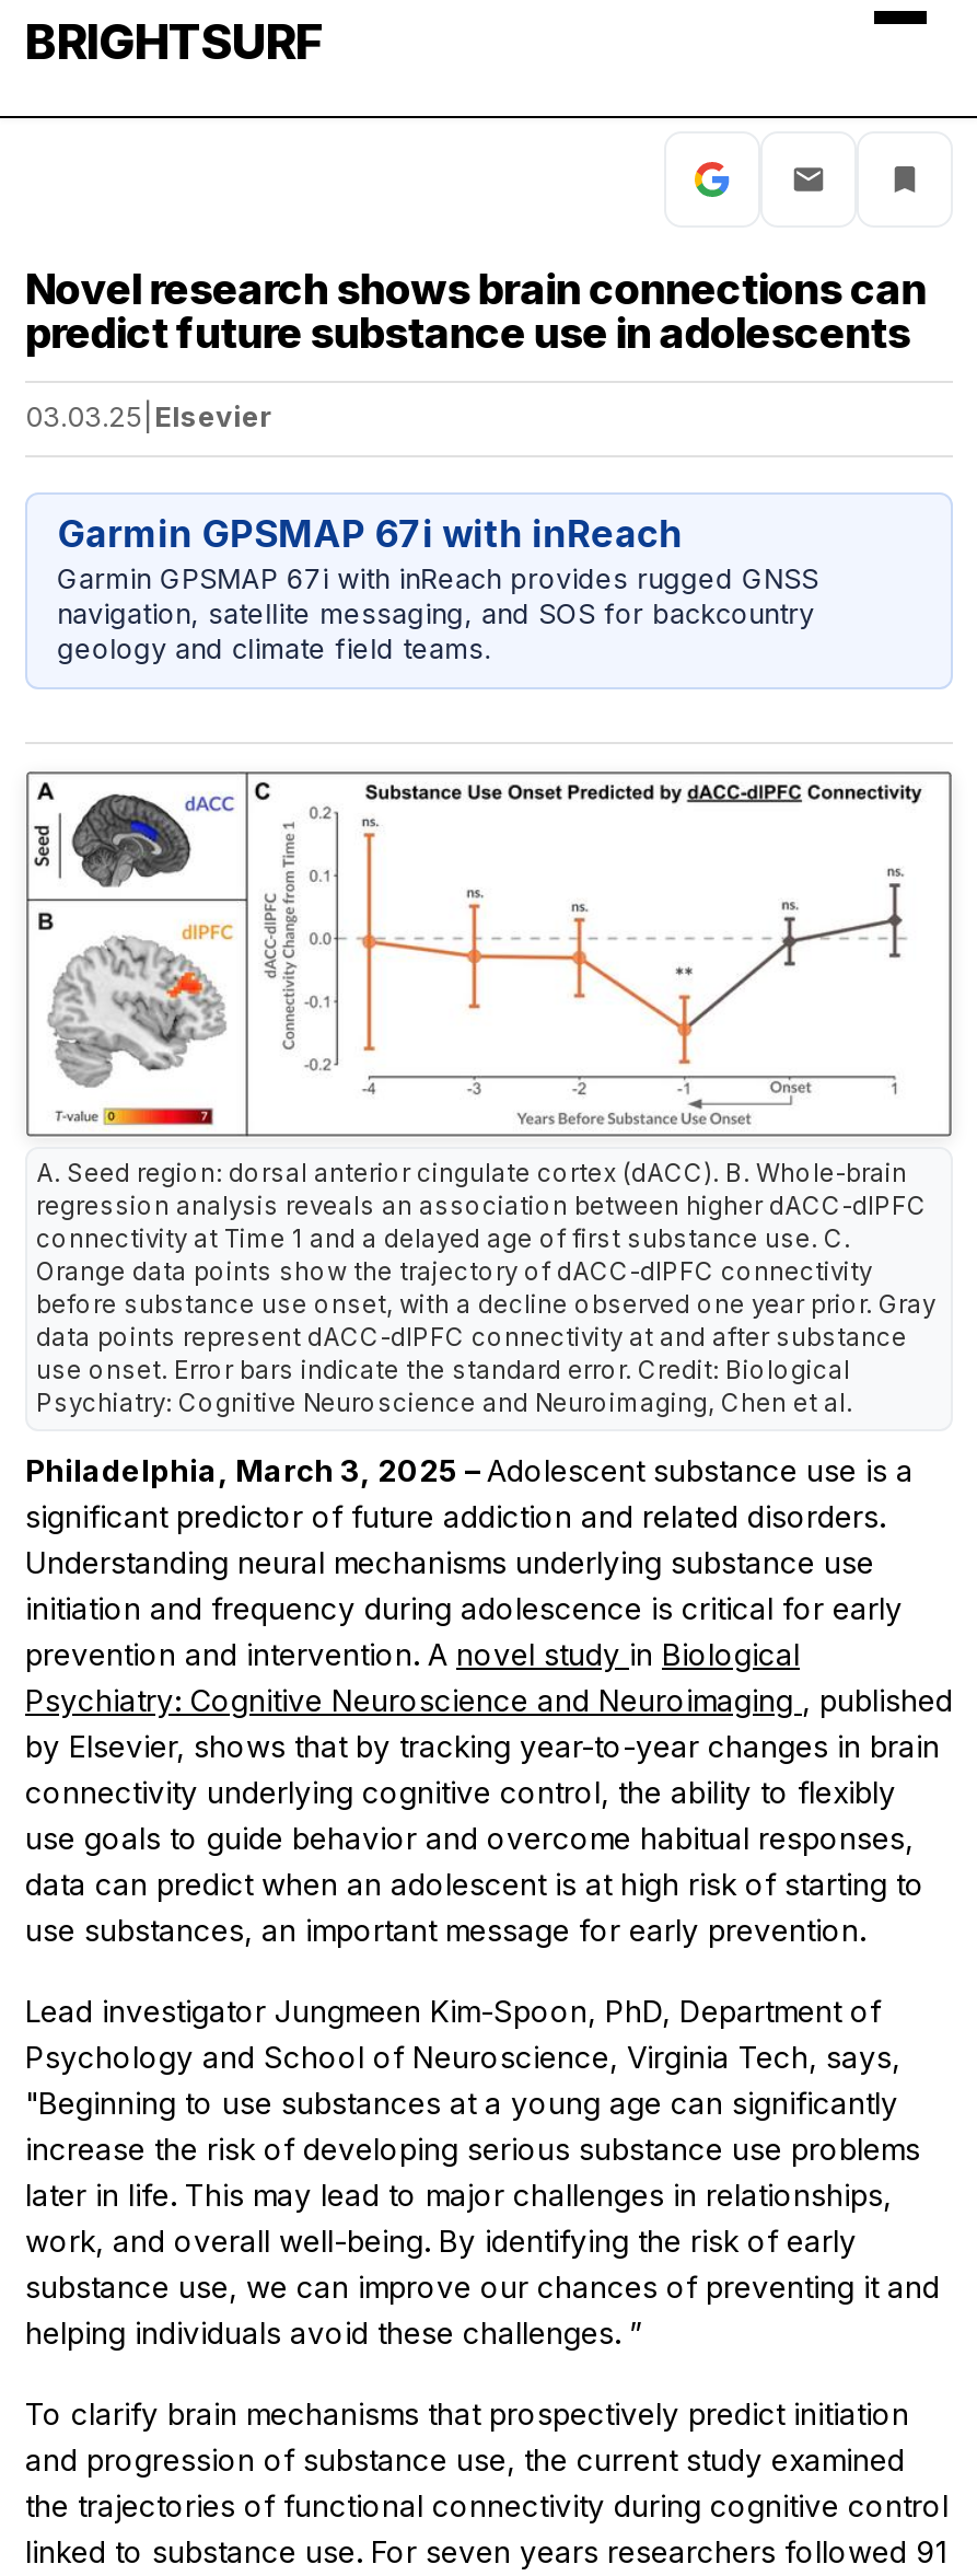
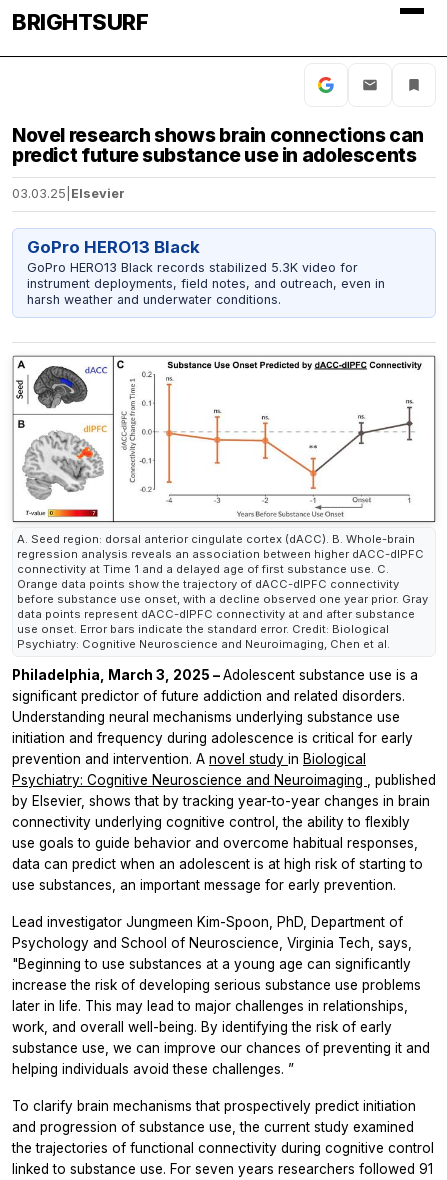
[57,513,819,665] Garmin GPSMAP 67i with inReach | Garmin GPSMAP 67i with inReach provides rugged GNSS | navigation, satellite messaging, and SOS for backcountry | geology and climate field teams. -> [27,237,385,307] GoPro HERO13 Black | GoPro HERO13 Black records stabilized 5.3K video for | instrument deployments, field notes, and outreach, even in | harsh weather and underwater conditions.

